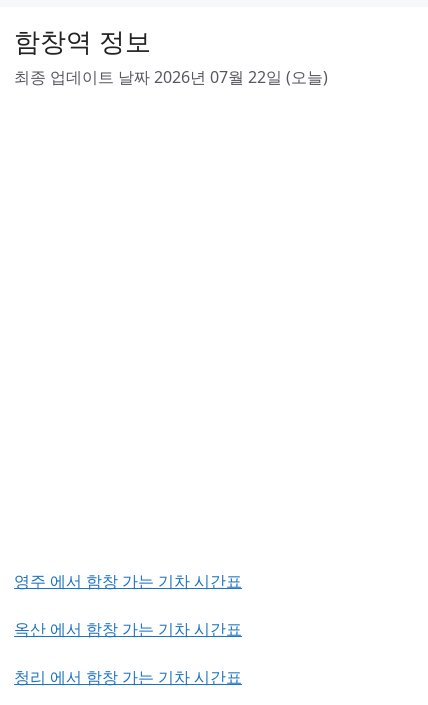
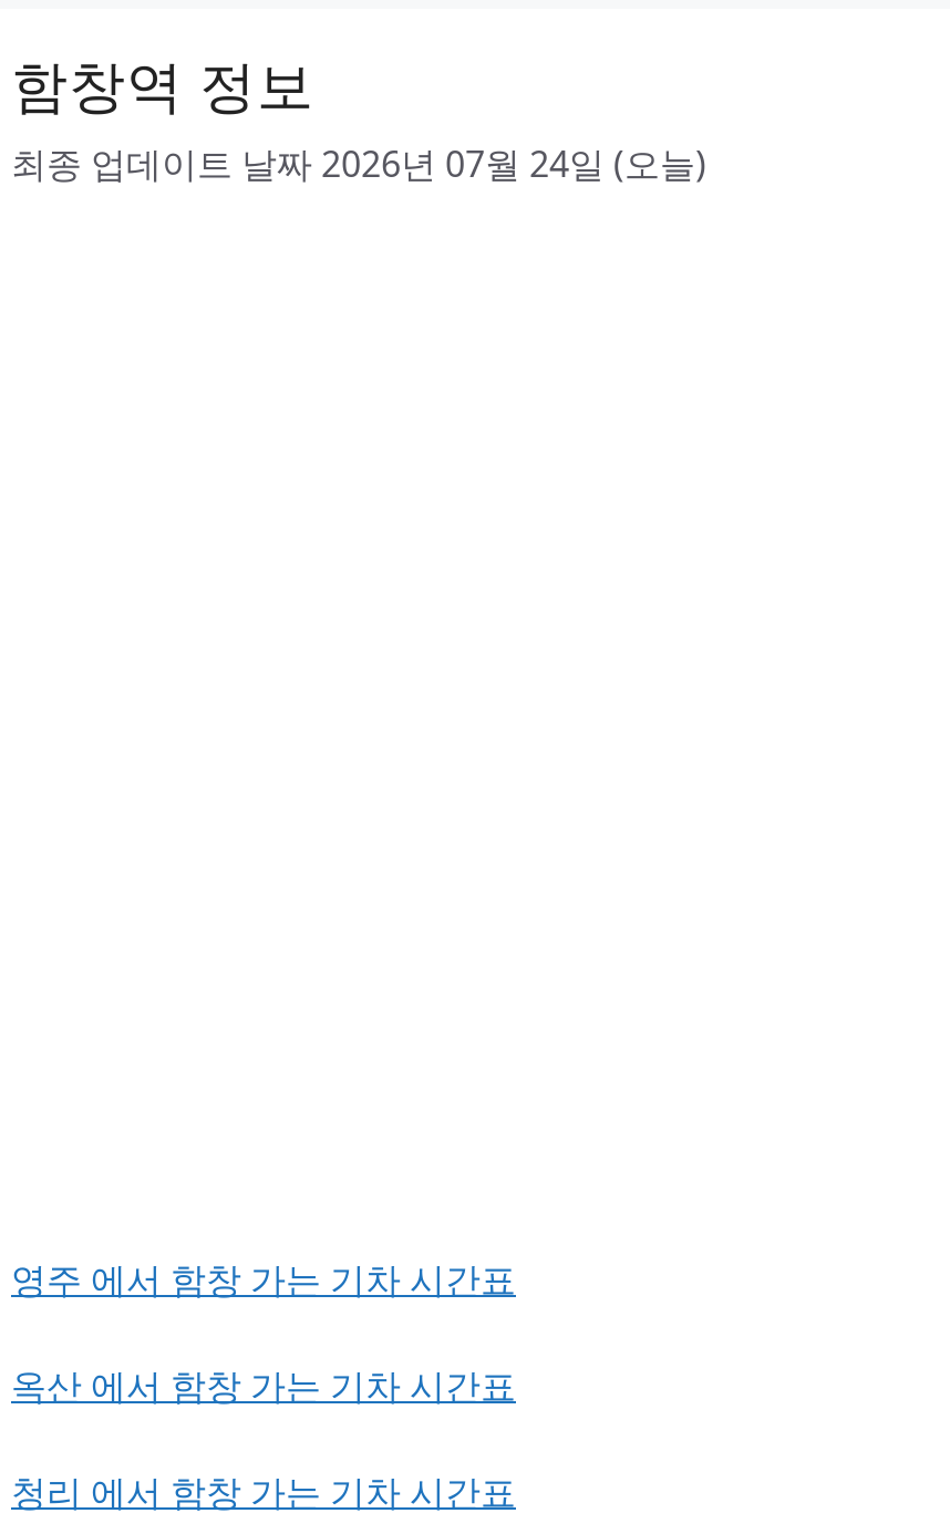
[14,66,328,88] 최종 업데이트 날짜 2026년 07월 22일 (오늘) -> [11,139,706,188] 최종 업데이트 날짜 2026년 07월 24일 (오늘)

